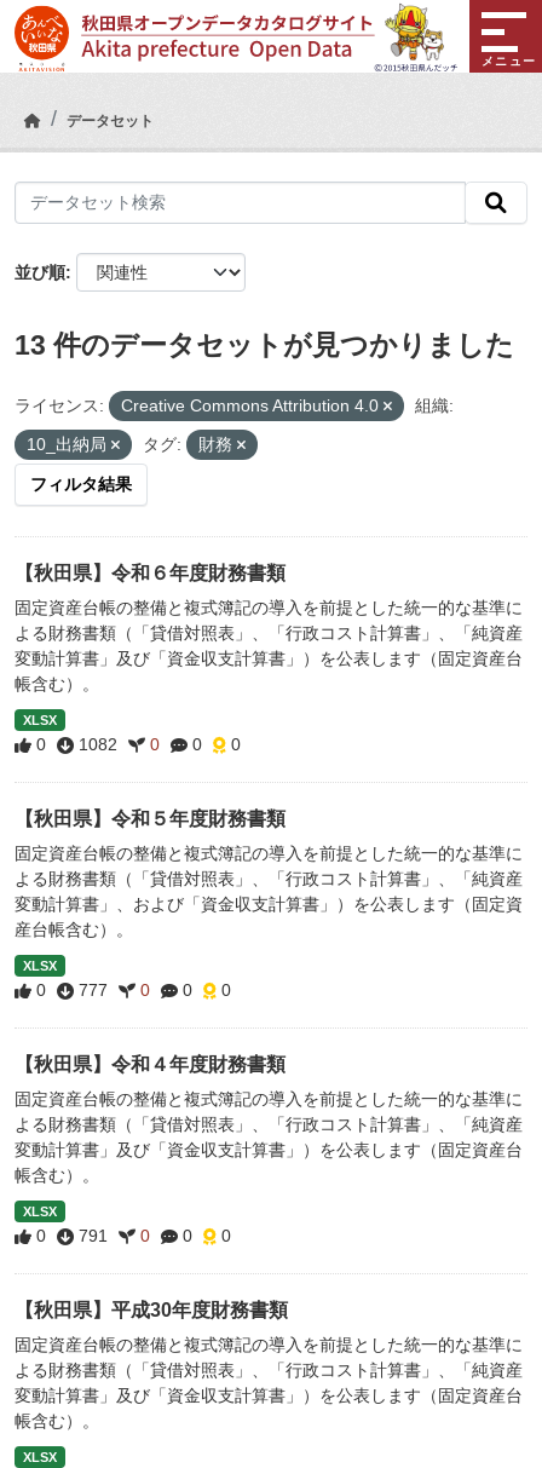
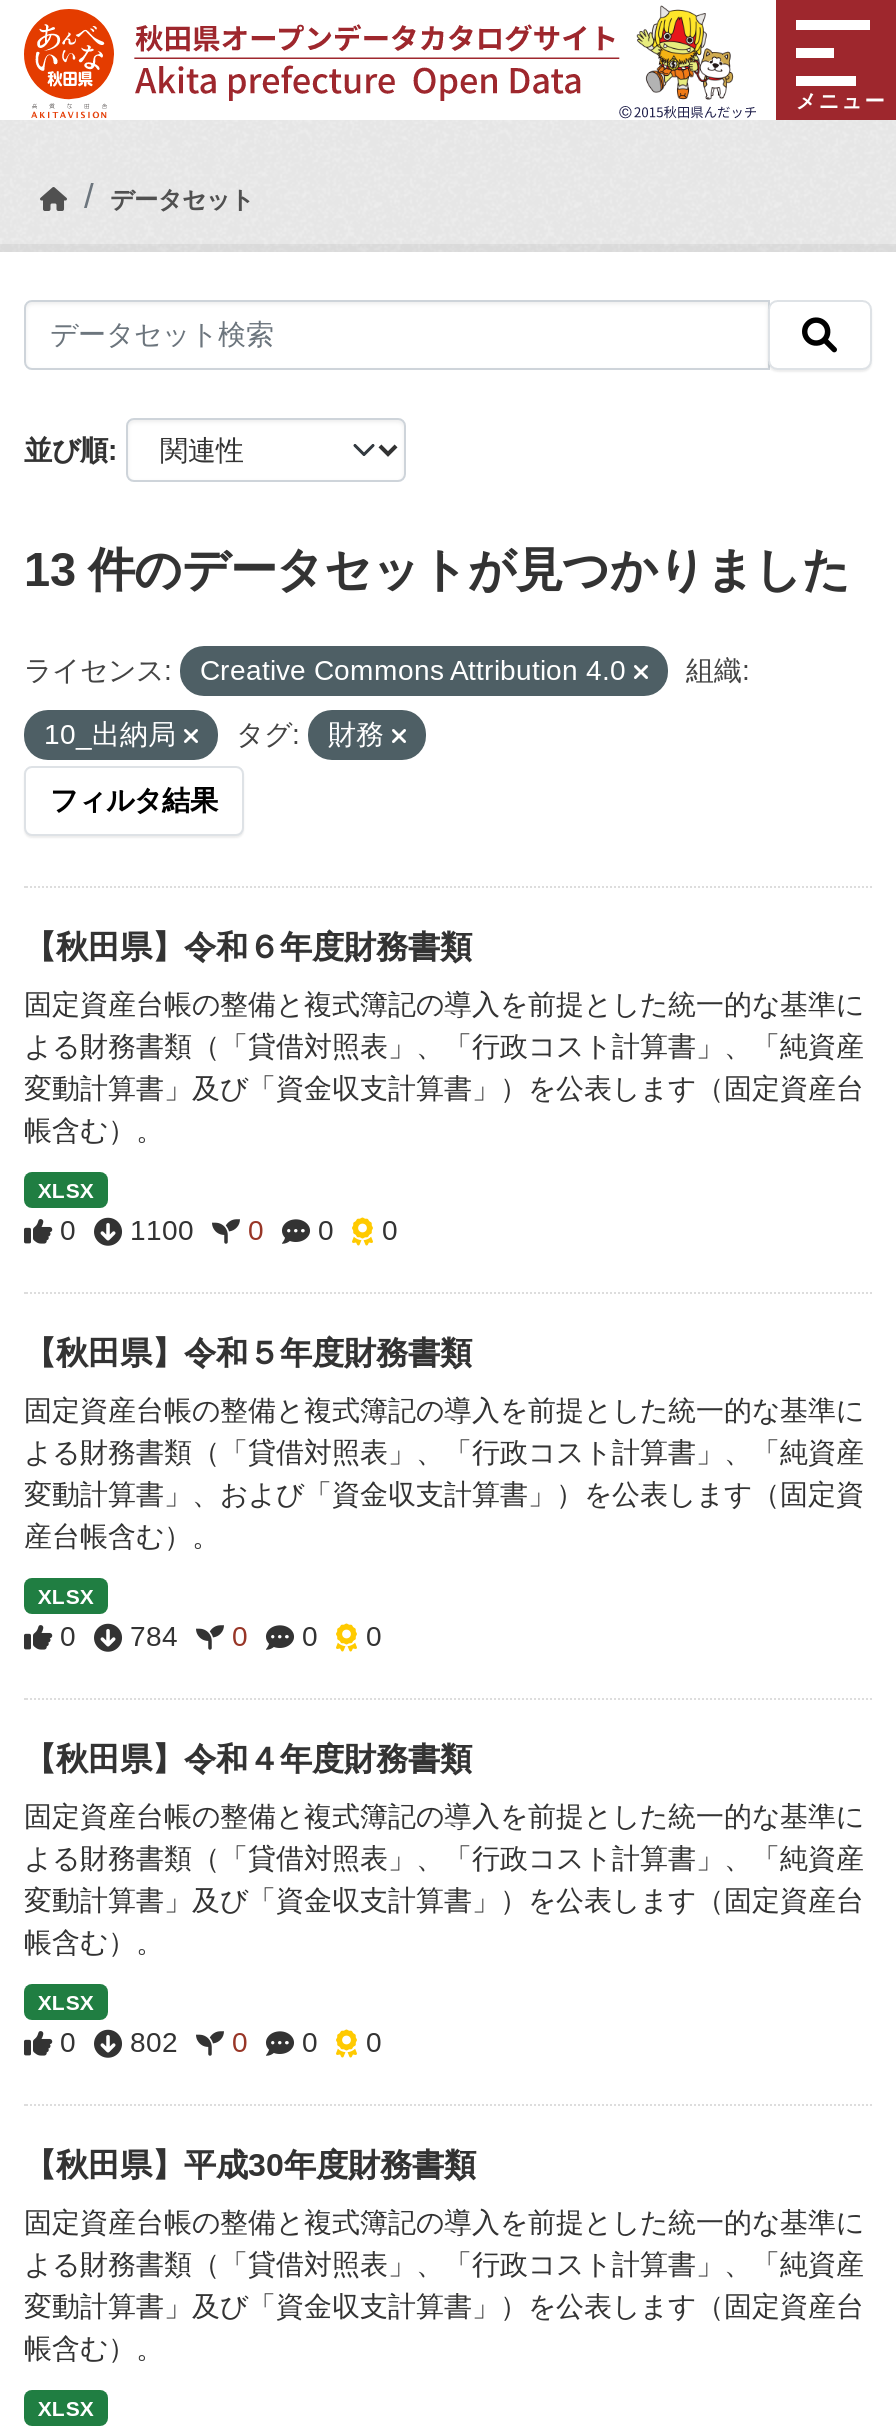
[31,735,241,754] 0 1082 0 0 0 -> [52,1214,398,1246] 0 1100 0 0 0
[31,980,231,1000] 0 777 0 0 0 -> [52,1620,382,1652] 0 784 0 0 0
[31,1226,231,1245] 0 791 0 0 0 -> [52,2026,382,2058] 0 802 0 0 0

